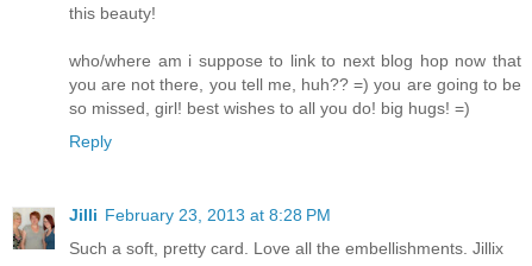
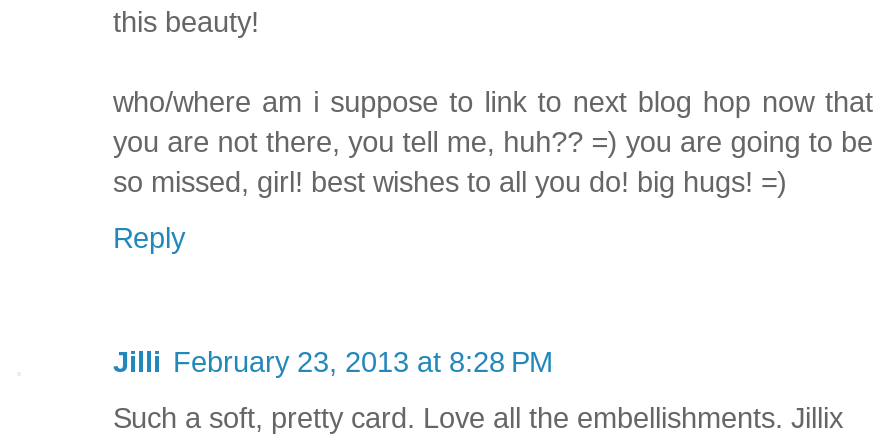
[11,207,56,251] [image] -> none

